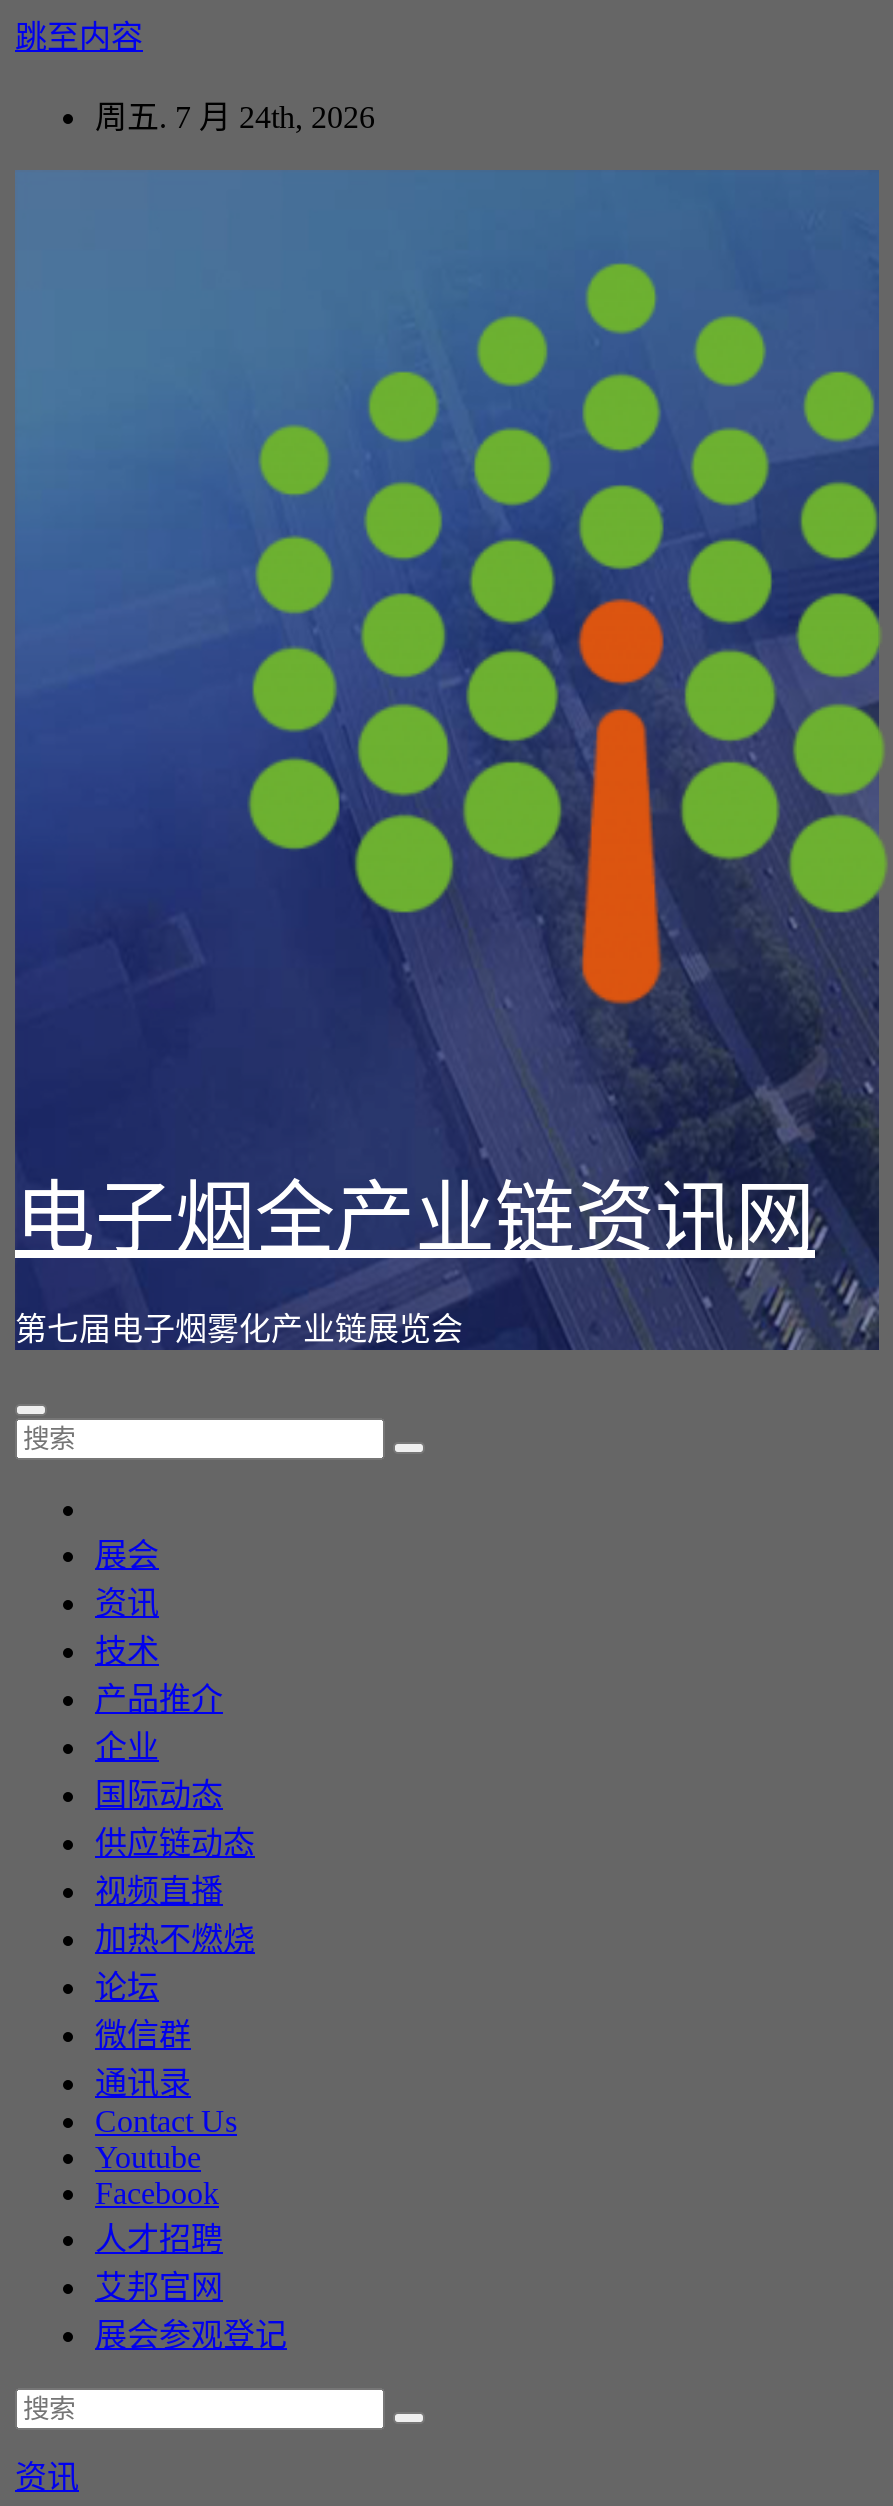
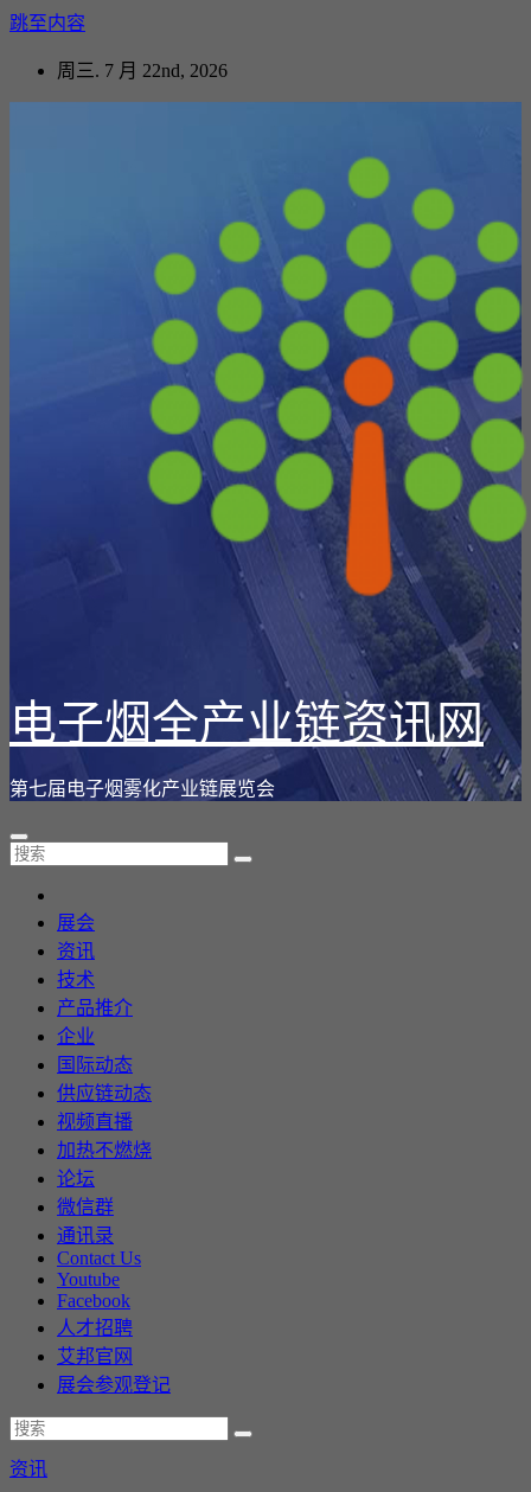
[95,100,375,134] 周五. 7 月 24th, 2026 -> [57,60,228,81] 周三. 7 月 22nd, 2026

